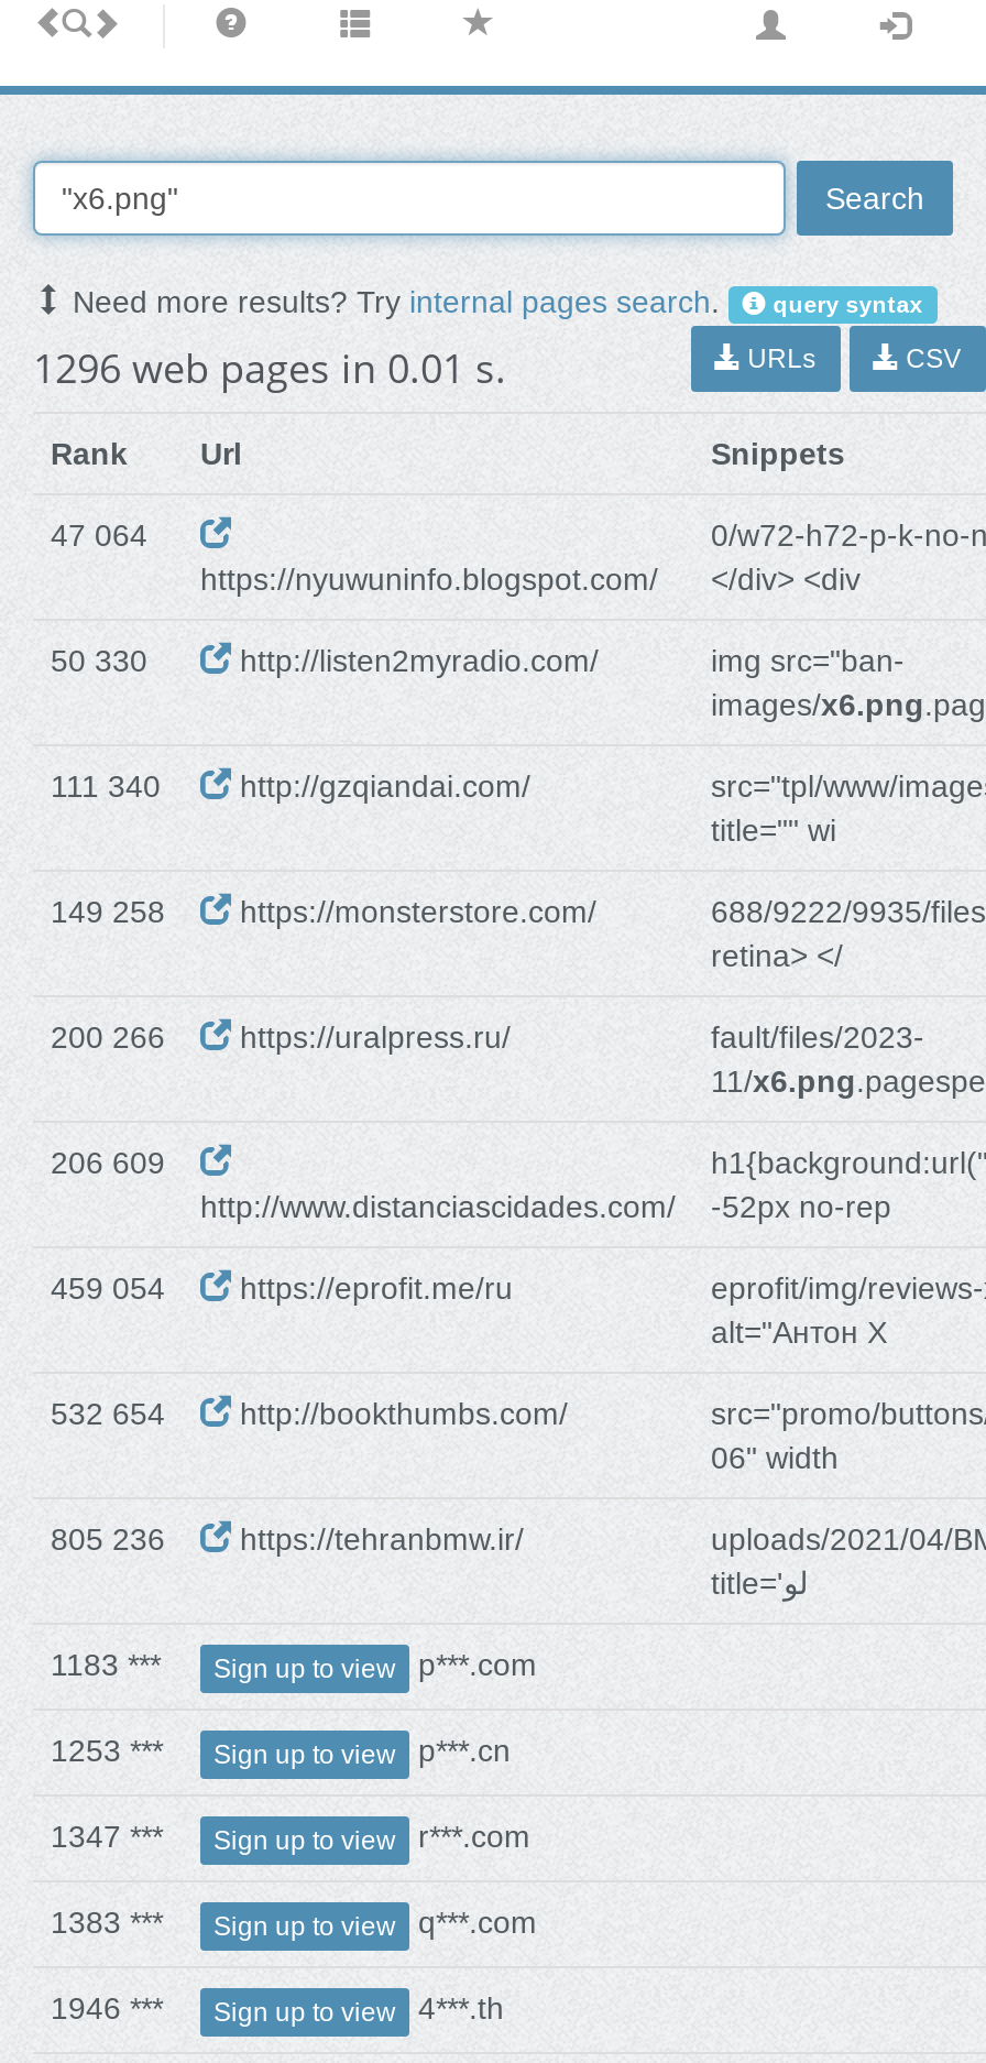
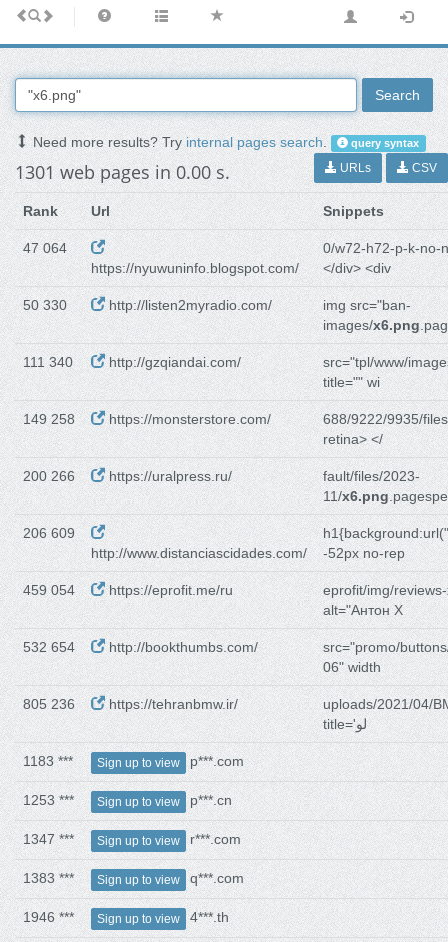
[33,342,506,395] 1296 web pages in 0.01 s. -> [15,160,230,184] 1301 web pages in 0.00 s.

